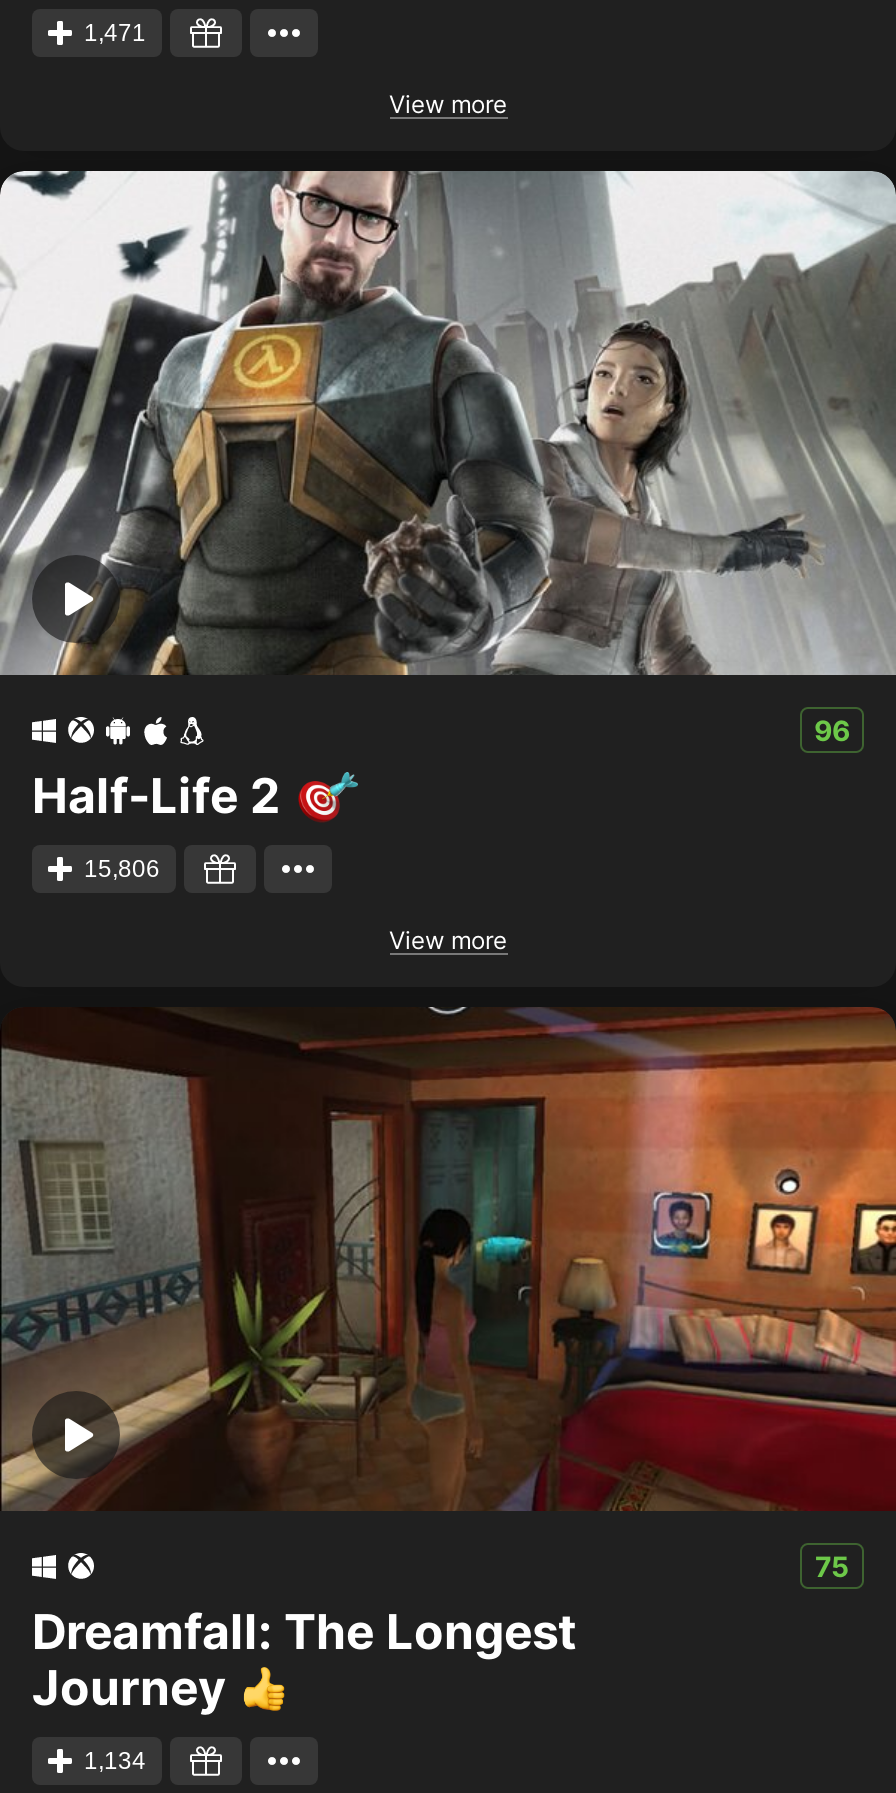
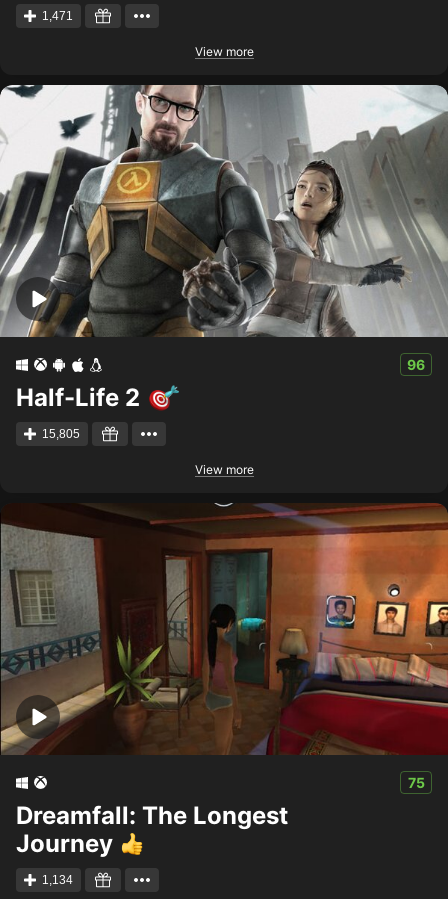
[84,855,160,883] 15,806 -> [42,427,80,441] 15,805

